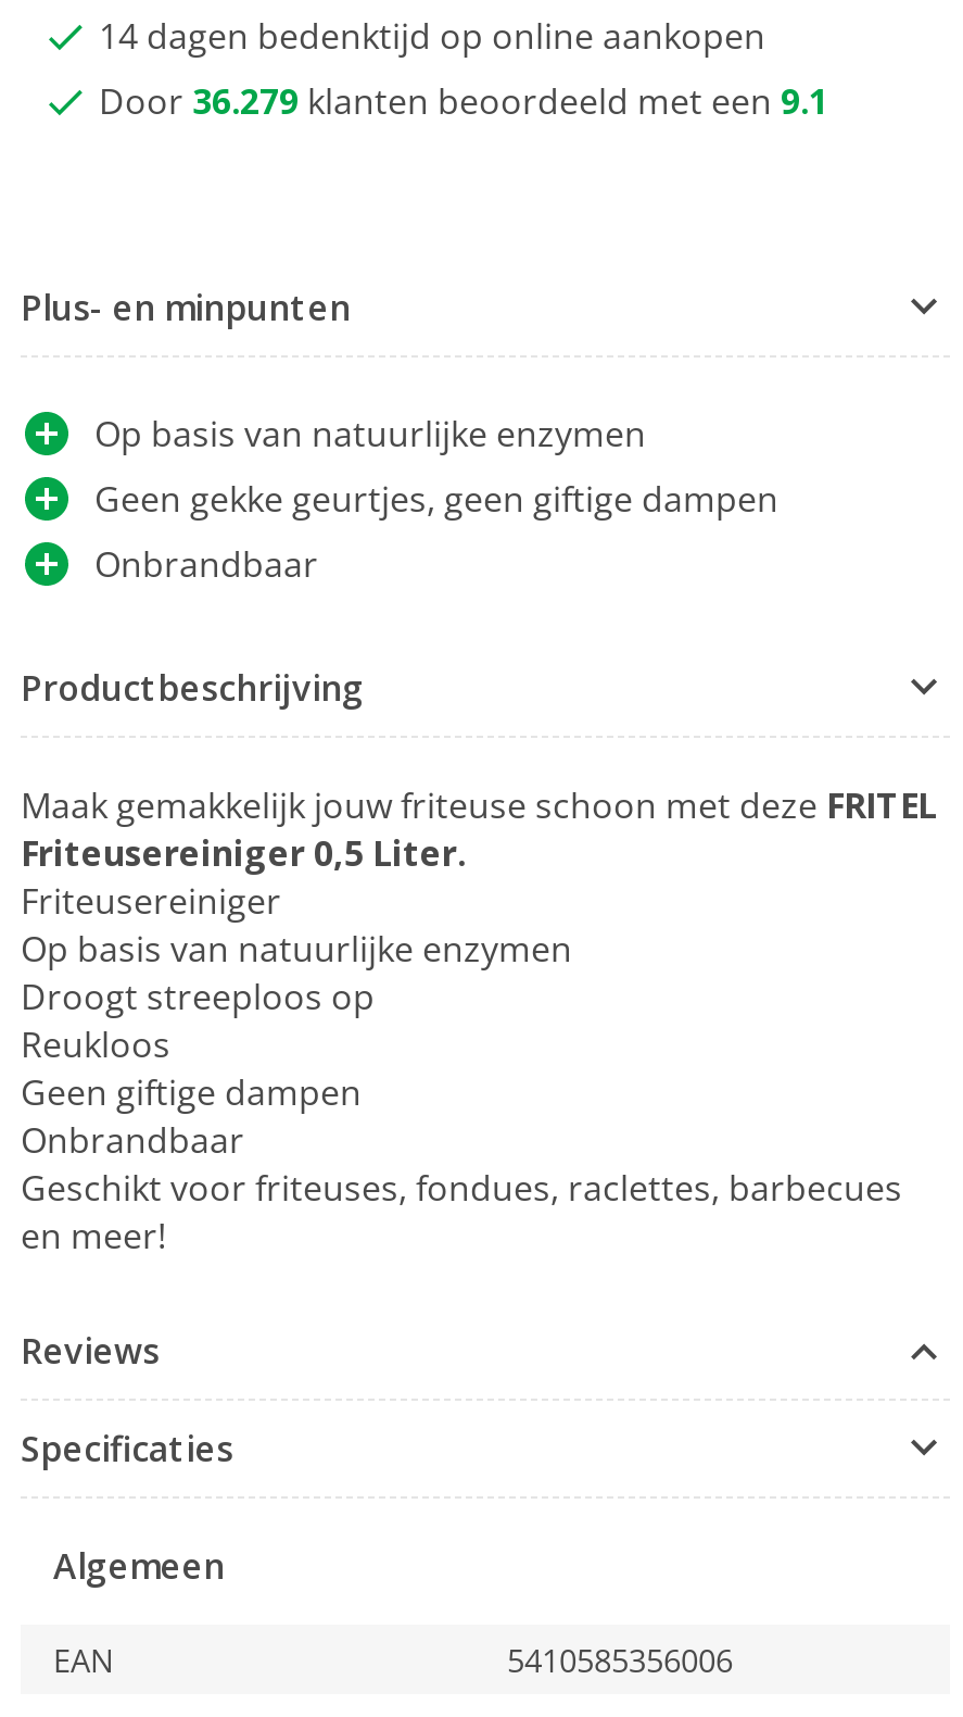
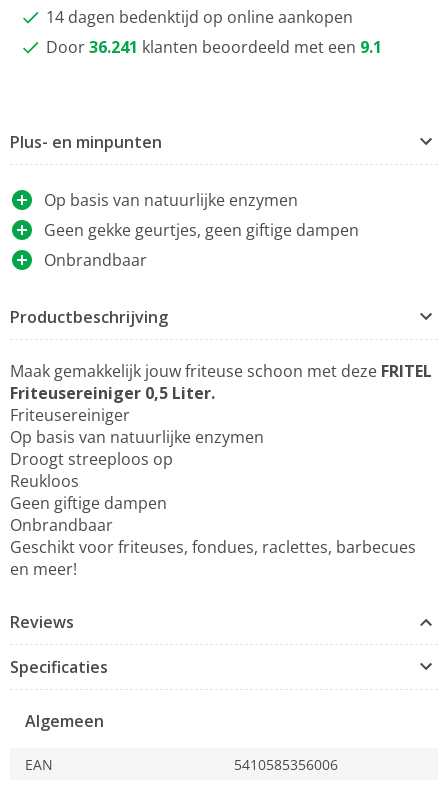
[99,77,828,125] Door 36.279 klanten beoordeeld met een 9.1 -> [46,36,382,58] Door 36.241 klanten beoordeeld met een 9.1

